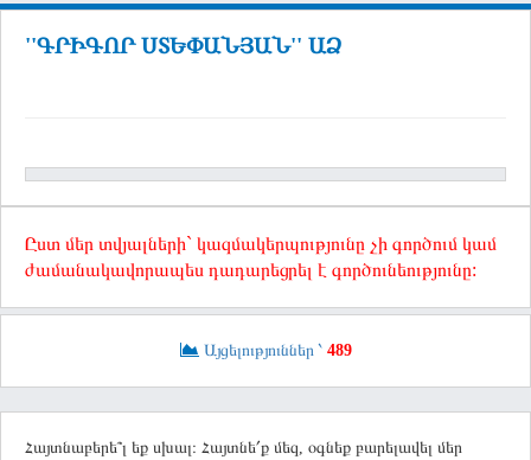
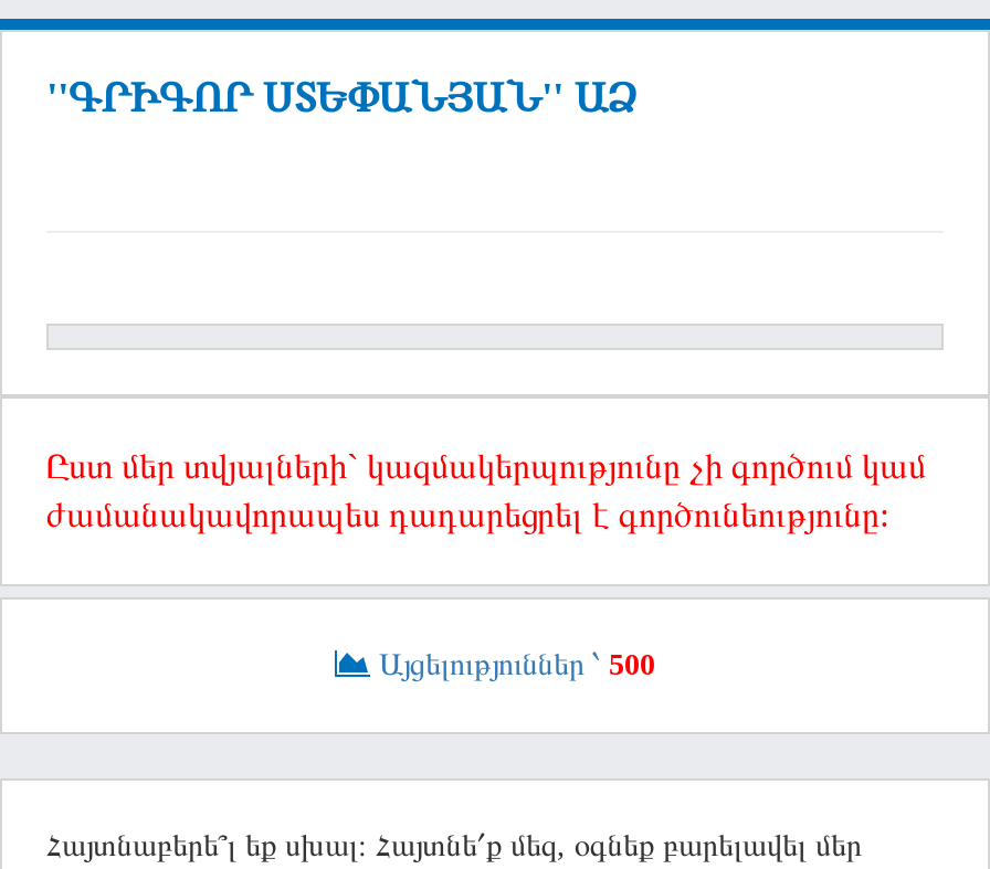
[203,341,351,359] Այցելություններ ՝ 489 -> [379,648,655,681] Այցելություններ ՝ 500

